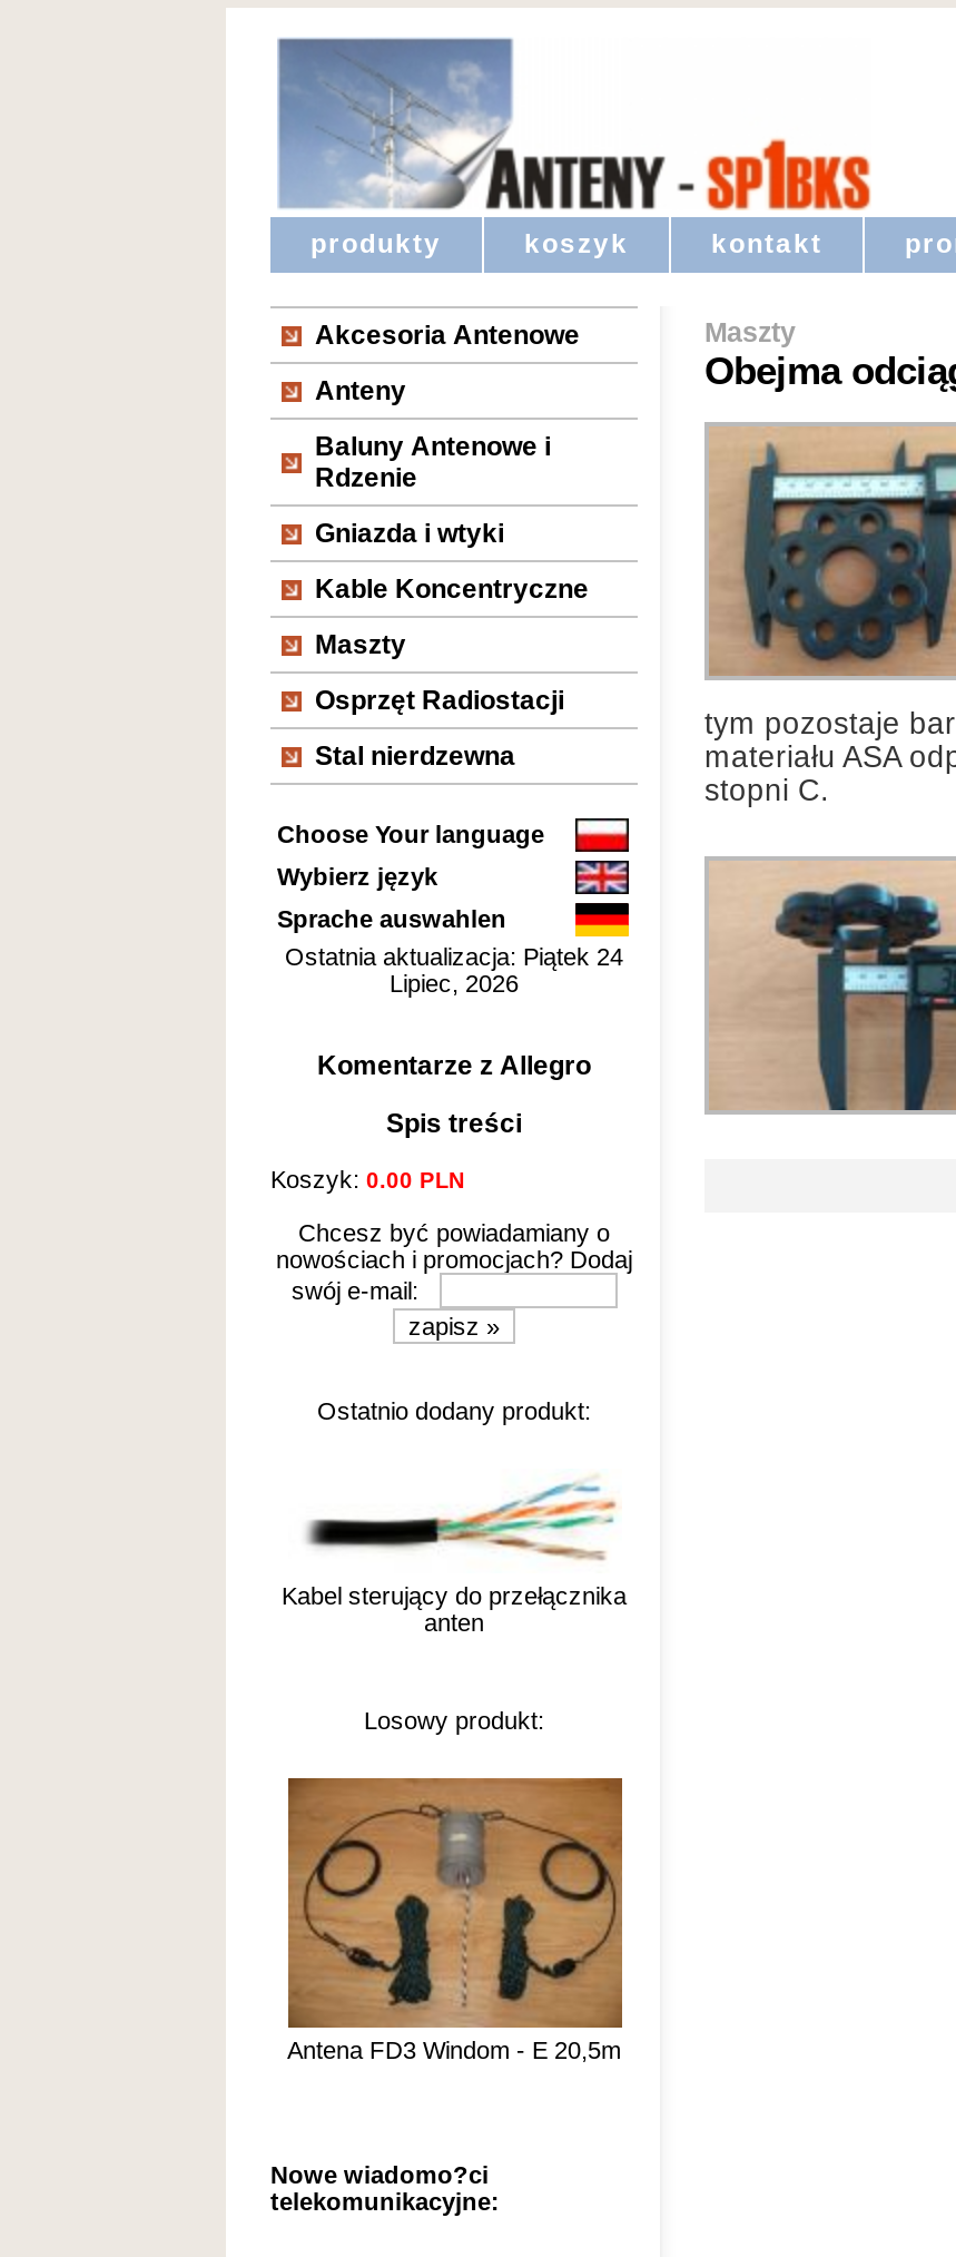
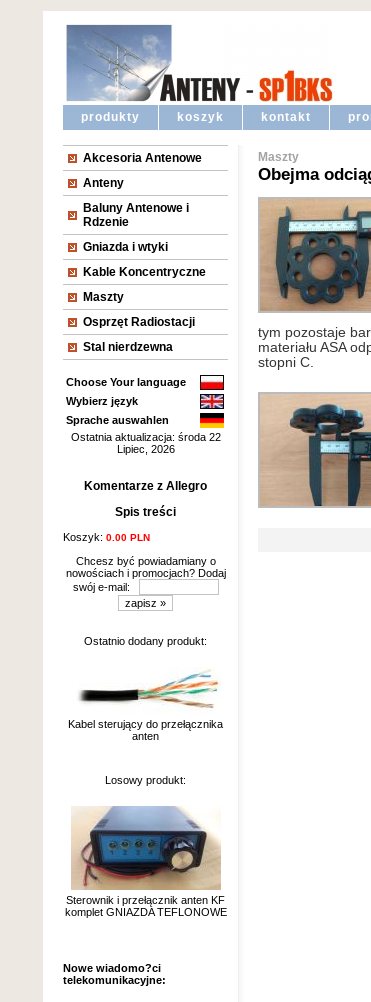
[285,943,623,970] Ostatnia aktualizacja: Piątek 24 -> [70,431,220,443] Ostatnia aktualizacja: środa 22
[286,1776,624,2063] [image] | Antena FD3 Windom - E 20,5m -> [64,806,226,918] [image] | Sterownik i przełącznik anten KF | komplet GNIAZDA TEFLONOWE

